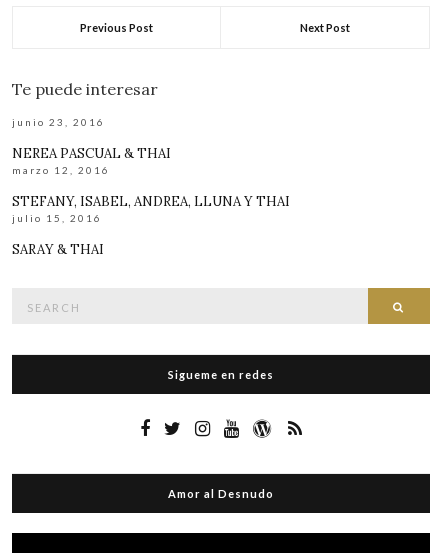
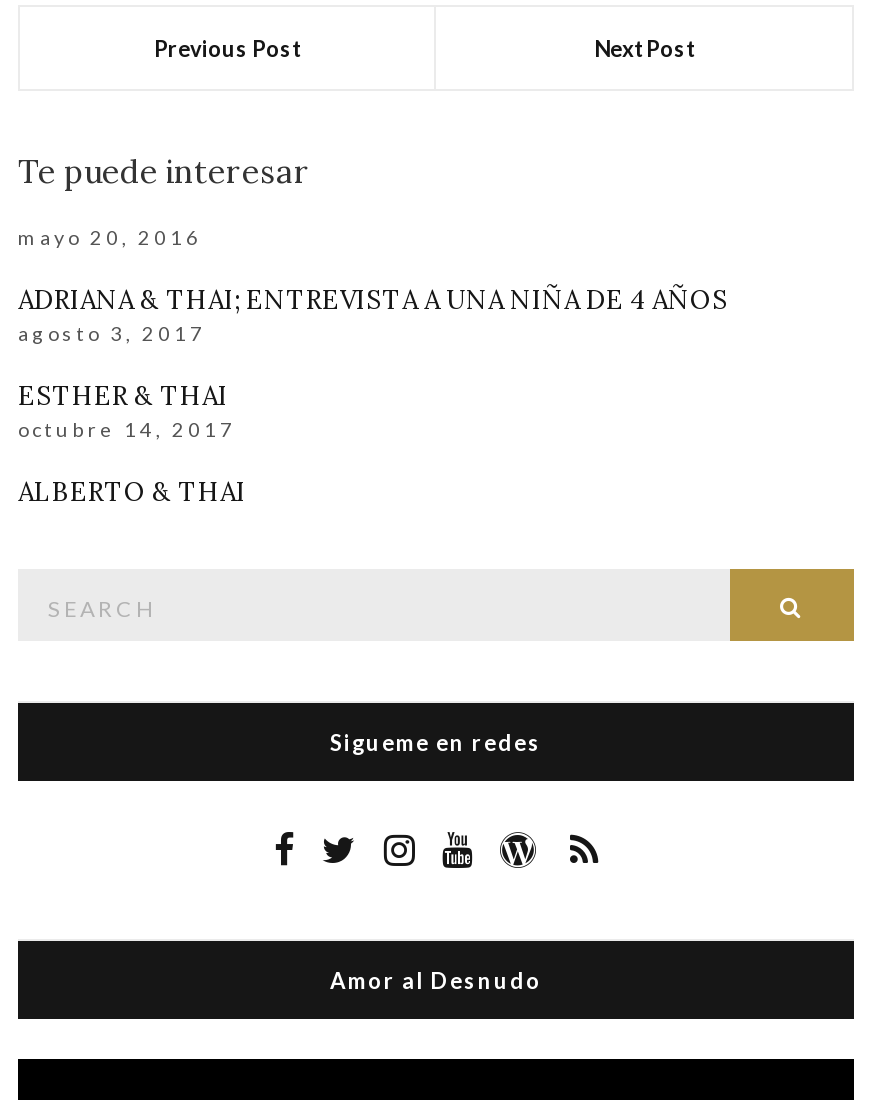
[12,116,105,128] junio 23, 2016 -> [18,225,202,249] mayo 20, 2016
[12,145,171,176] NEREA PASCUAL & THAI | marzo 12, 2016 -> [18,283,728,345] ADRIANA & THAI; ENTREVISTA A UNA NIÑA DE 4 AÑOS | agosto 3, 2017
[12,193,290,224] STEFANY, ISABEL, ANDREA, LLUNA Y THAI | julio 15, 2016 -> [18,379,236,441] ESTHER & THAI | octubre 14, 2017
[12,241,104,258] SARAY & THAI -> [18,475,246,509] ALBERTO & THAI

